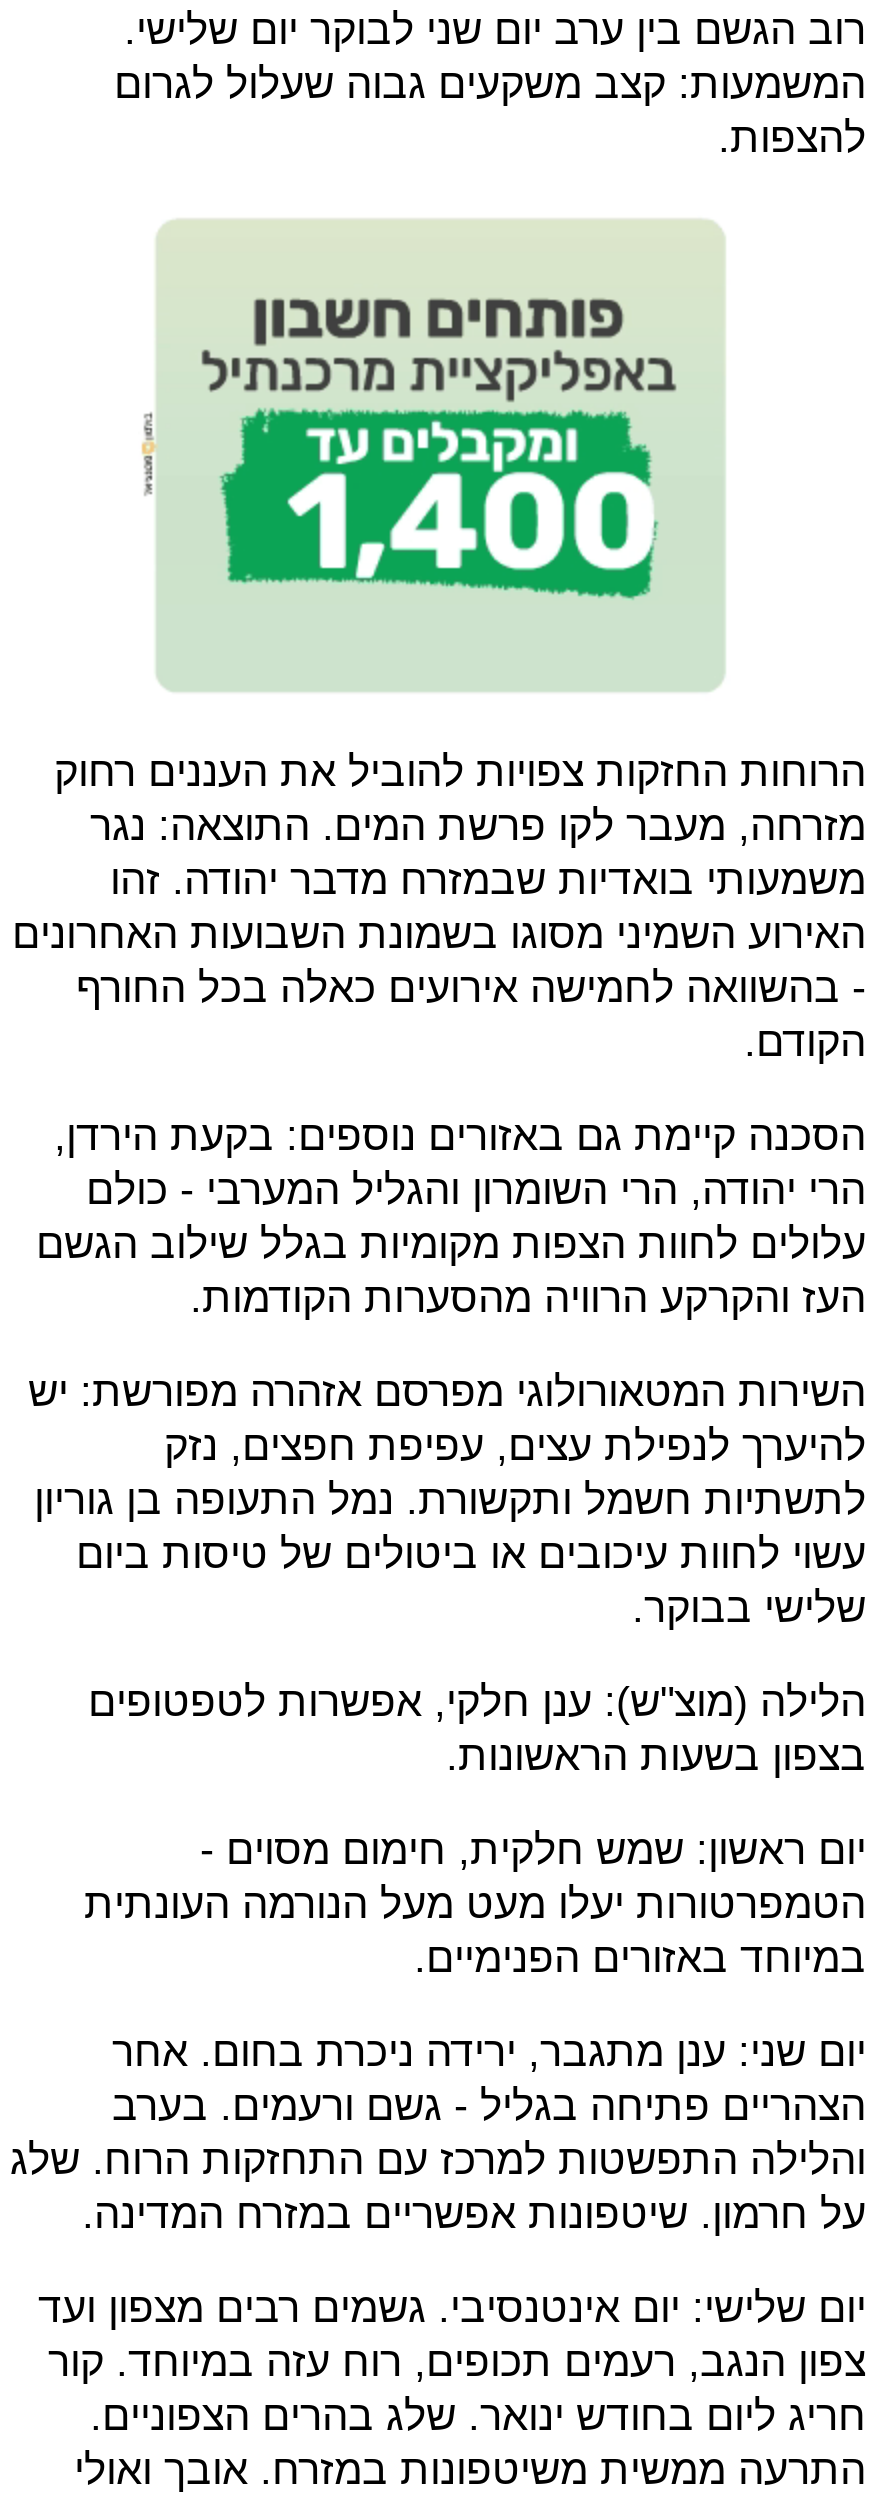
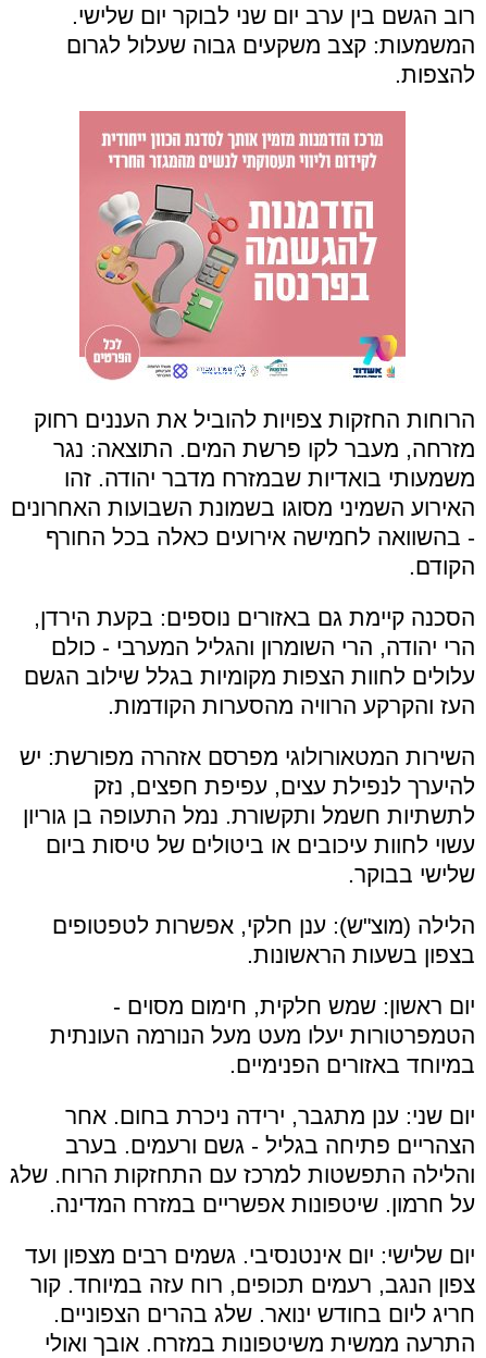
[138,204,738,698] [image] -> [78,110,407,381] [image]

